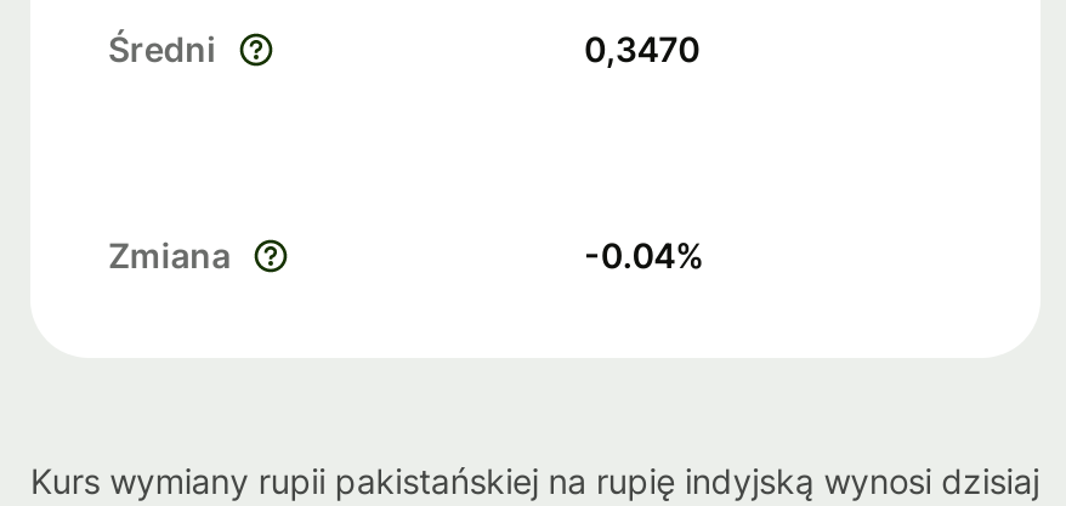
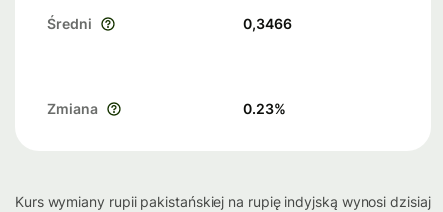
[584,28,699,69] 0,3470 -> [243,15,291,32] 0,3466
[584,234,704,275] -0.04% -> [243,100,286,117] 0.23%

